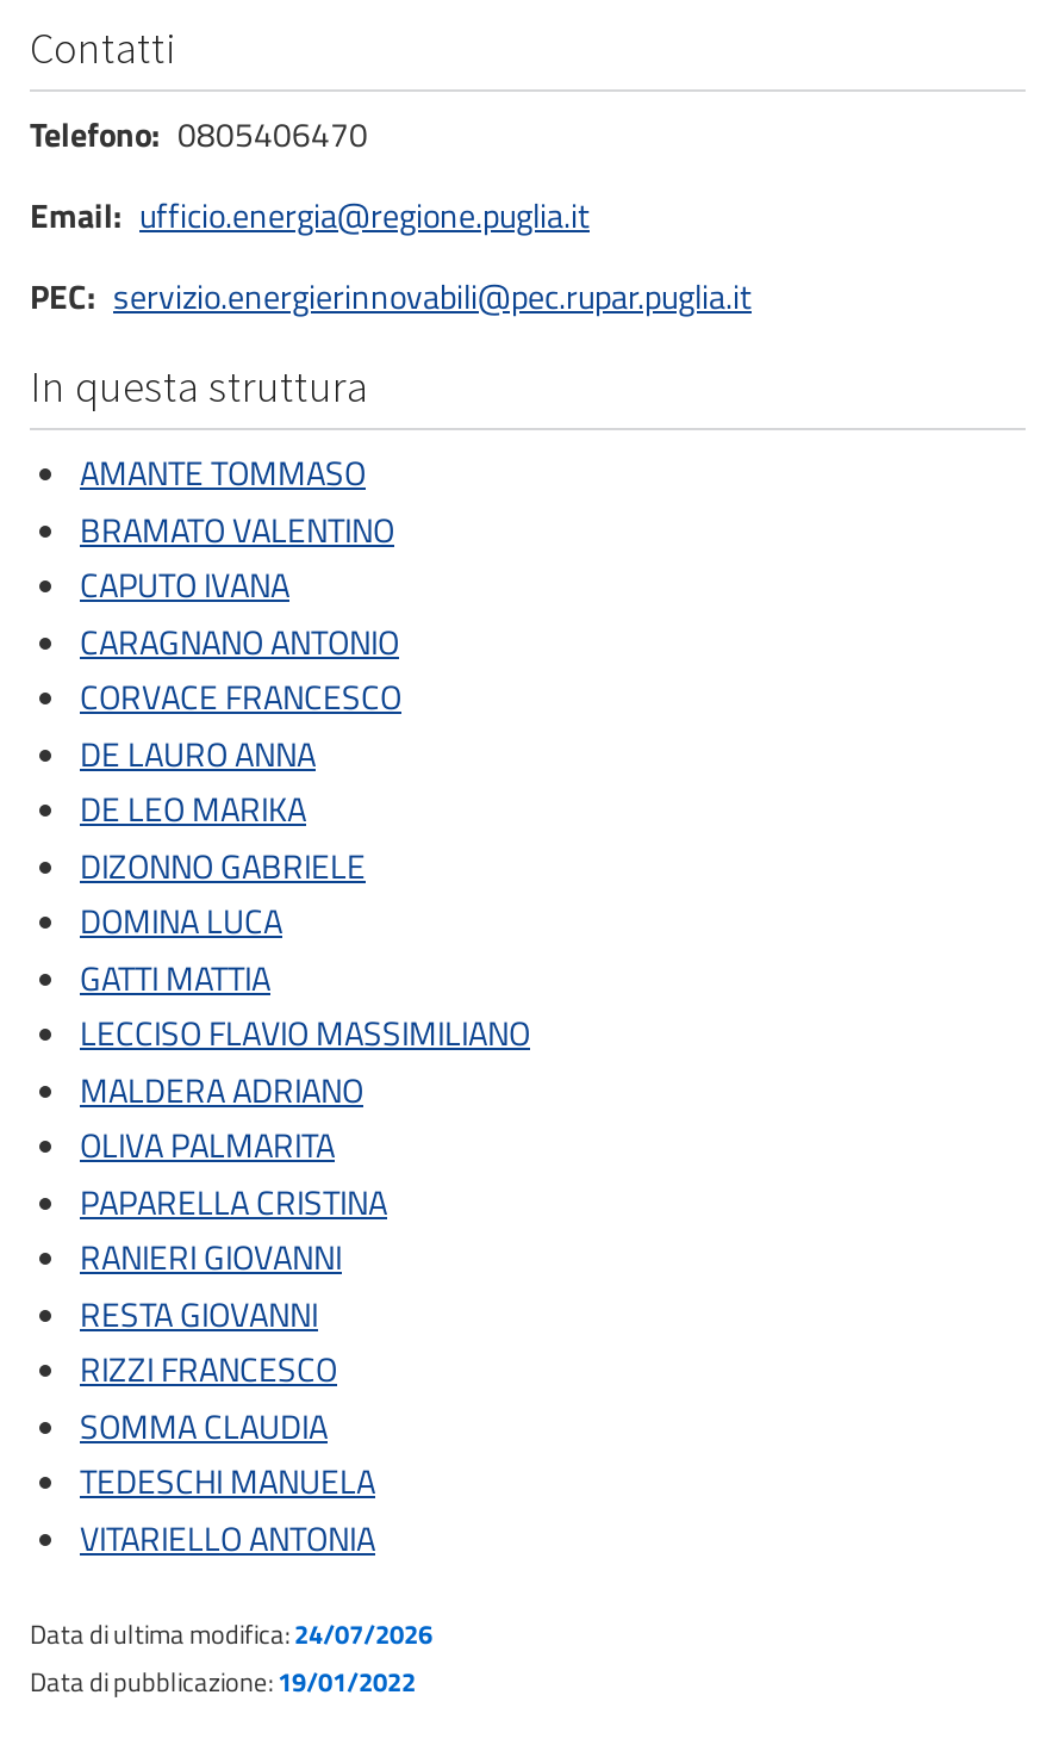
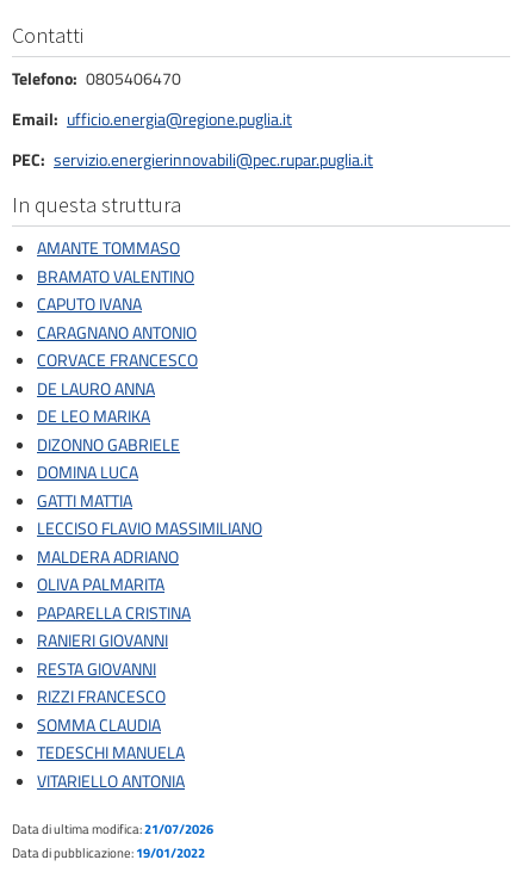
[30,1612,432,1652] Data di ultima modifica: 24/07/2026 -> [12,818,213,838] Data di ultima modifica: 21/07/2026

